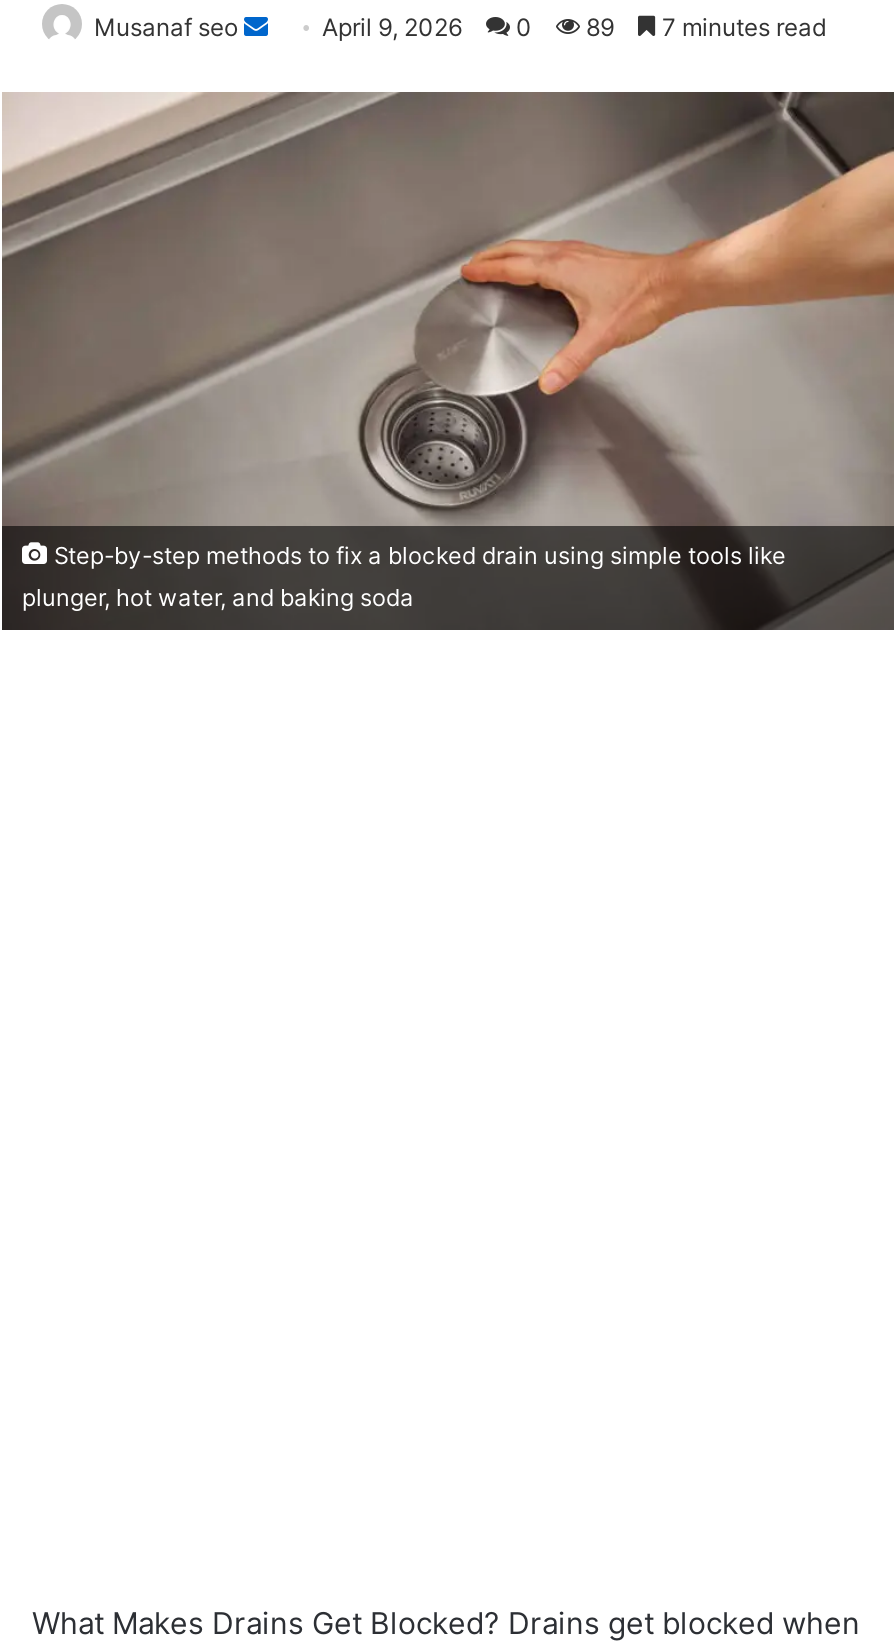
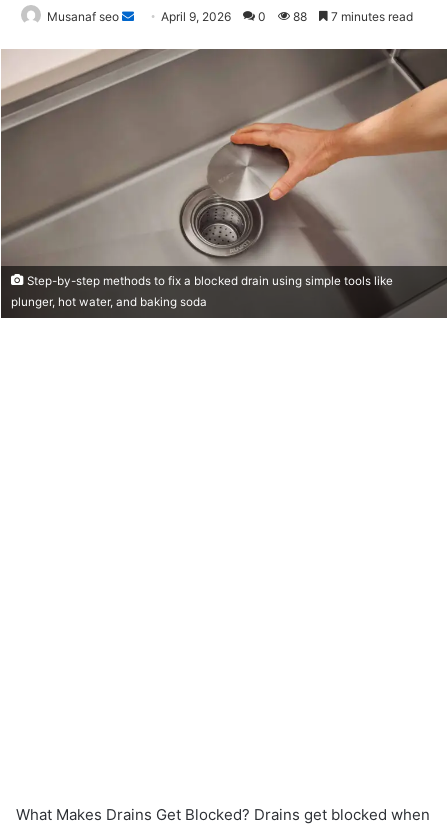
[580,12,614,42] 89 -> [290,9,307,24] 88

